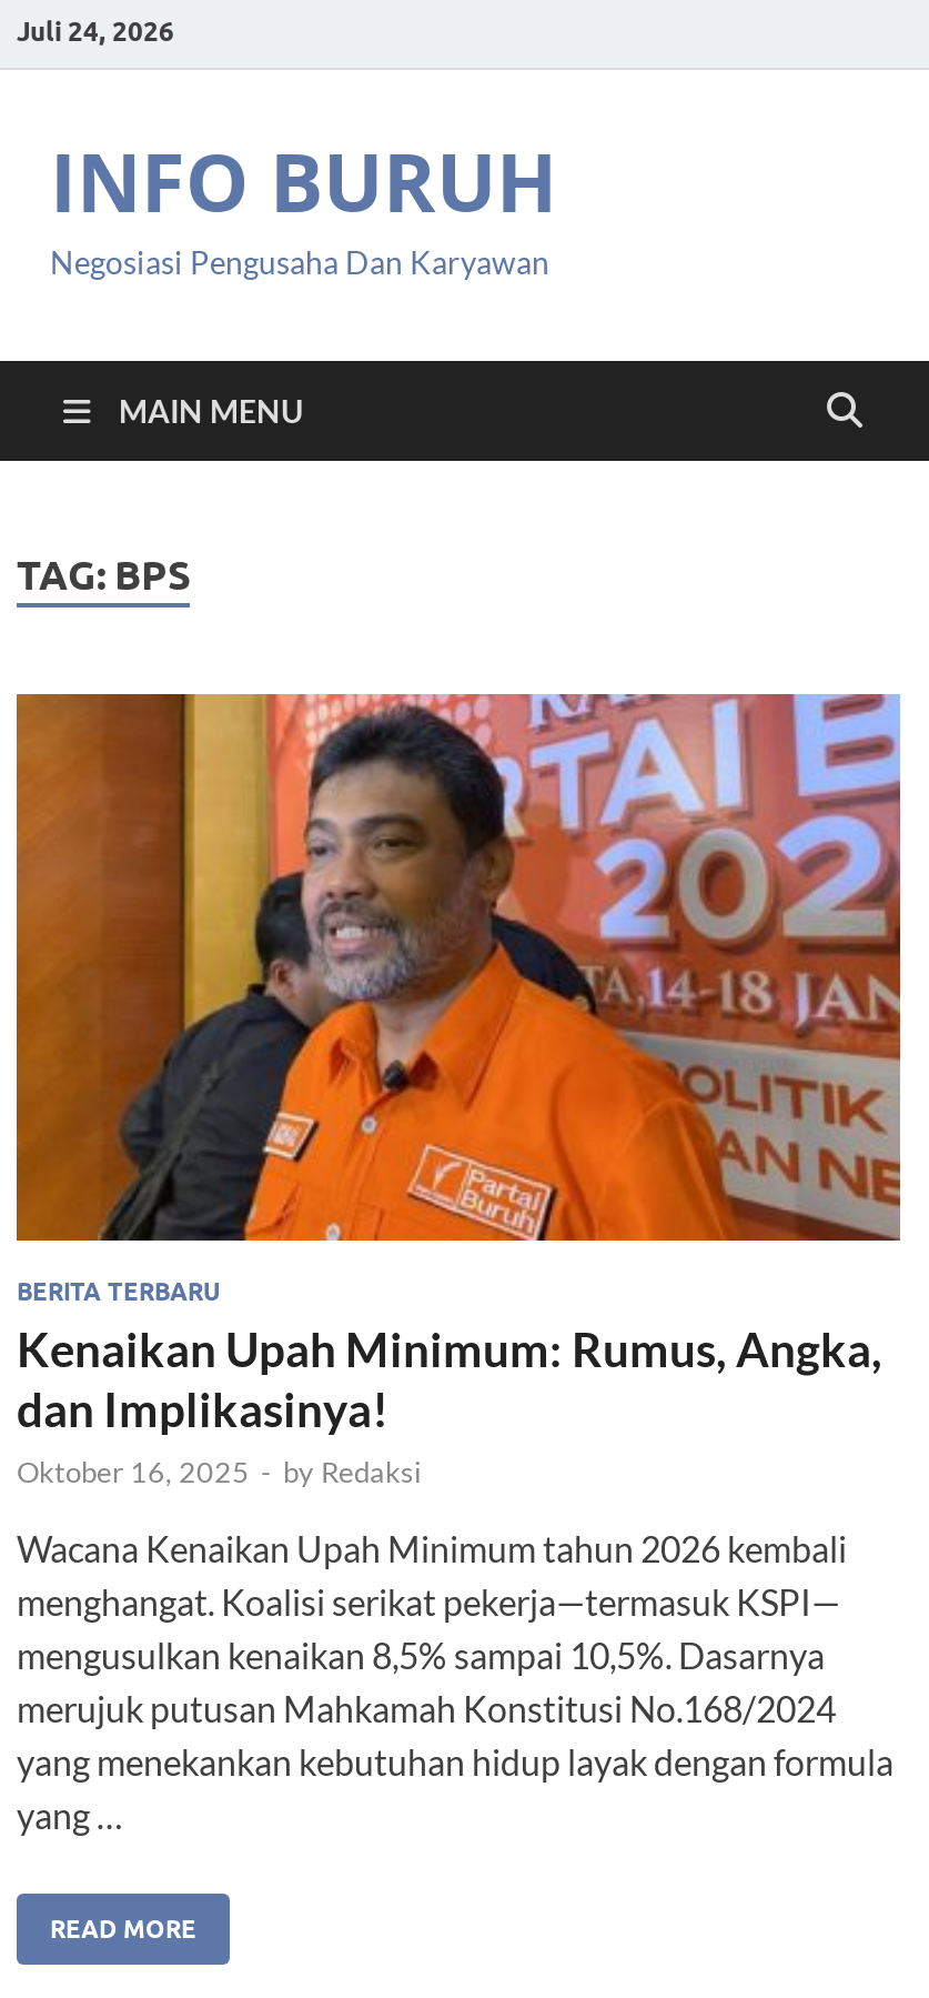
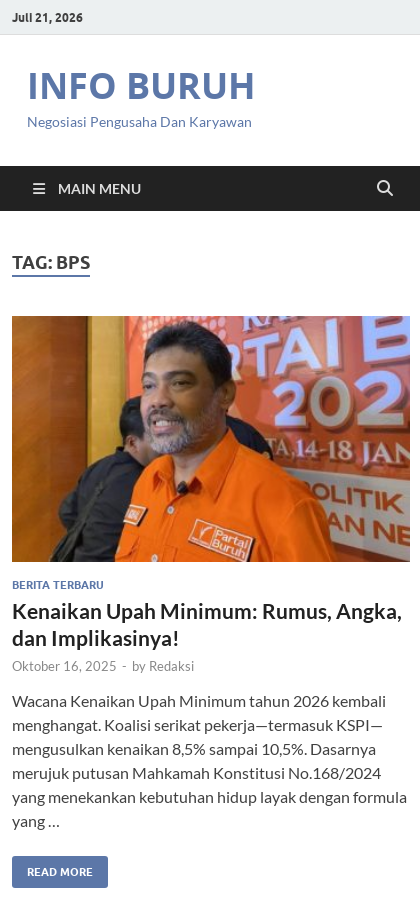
[17,13,174,47] Juli 24, 2026 -> [12,9,83,24] Juli 21, 2026

